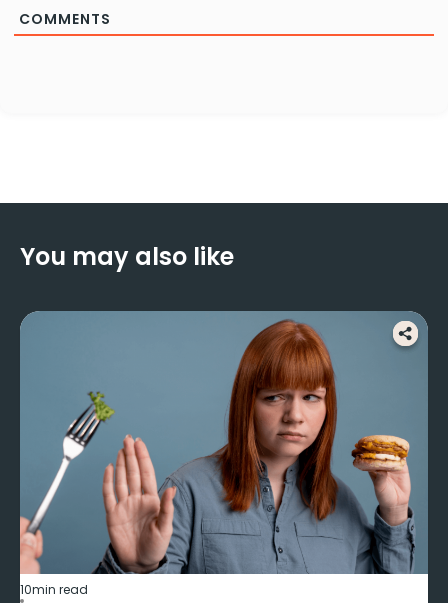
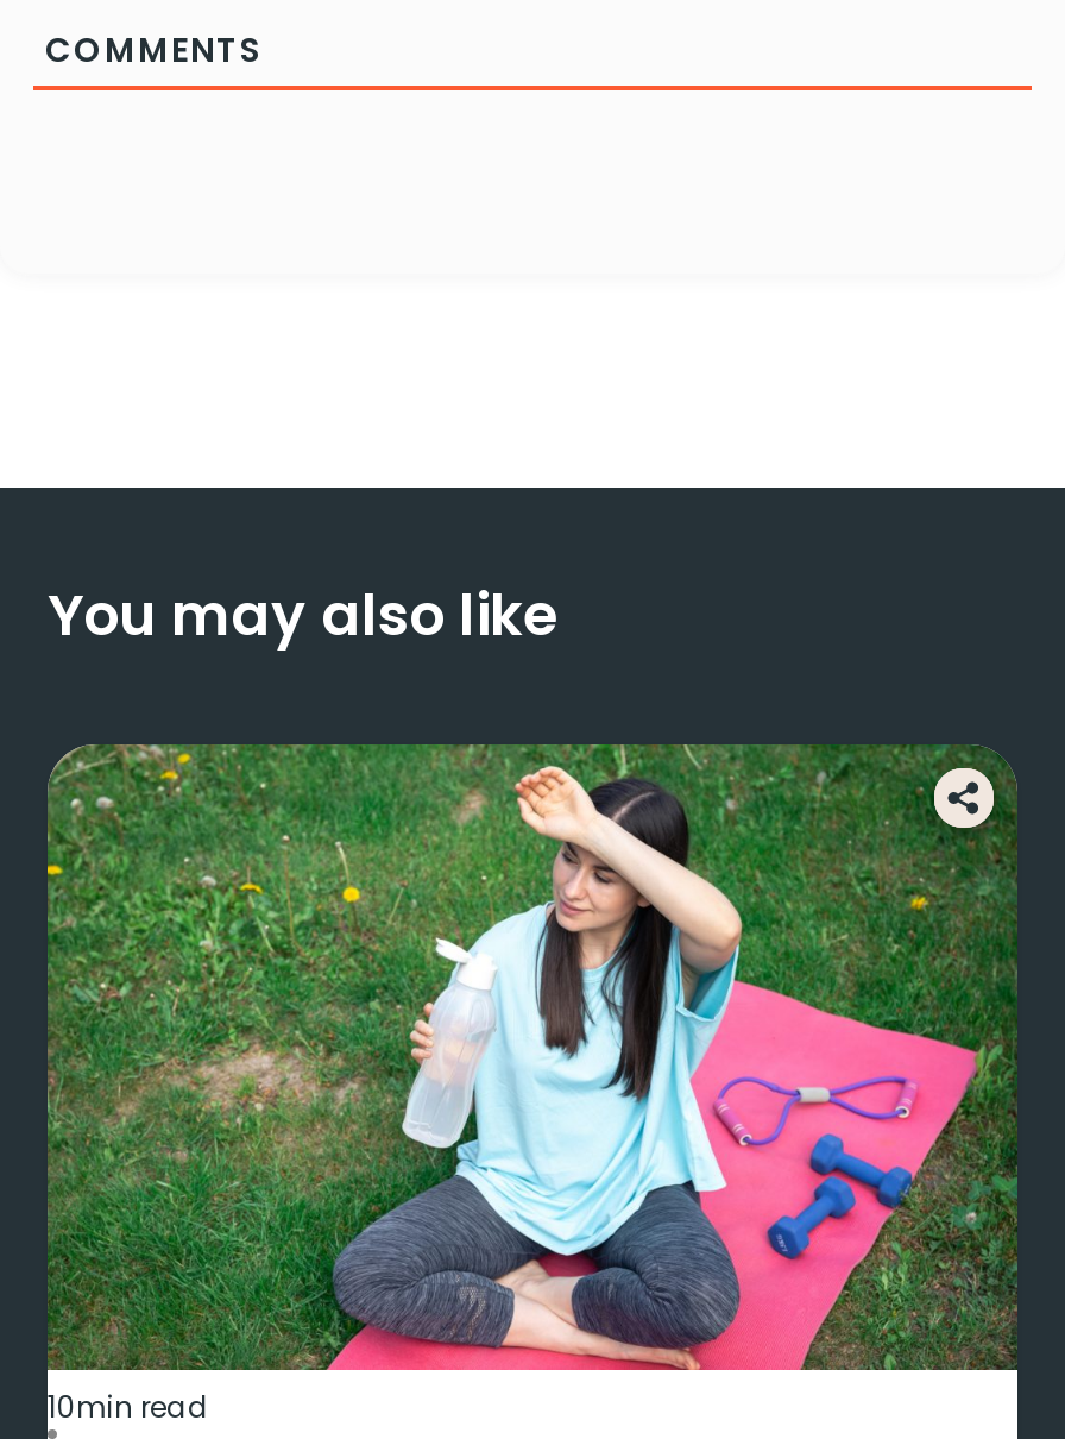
[19,311,428,575] [image] -> [45,744,1017,1372] [image]

